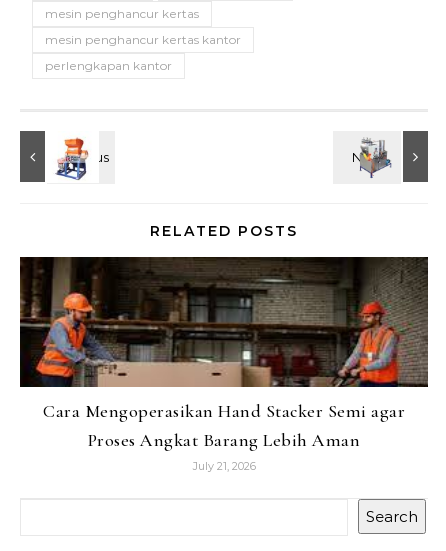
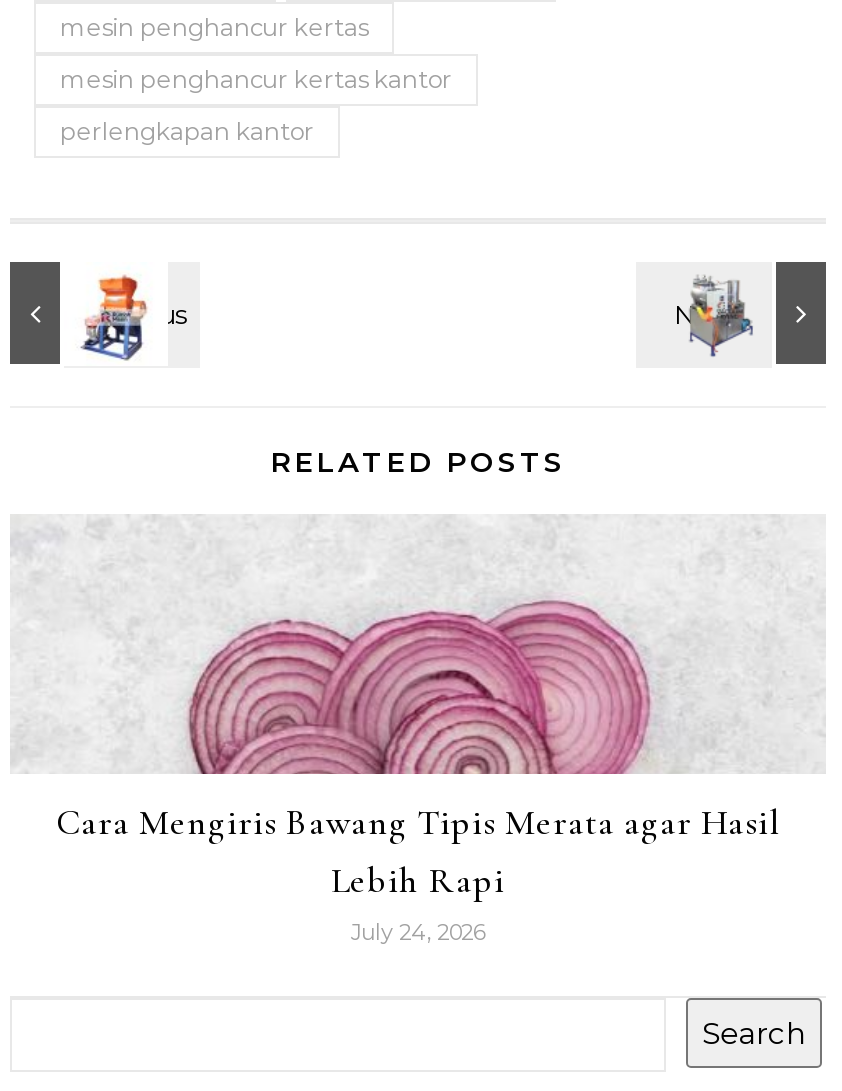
[19,256,429,473] [image] | Cara Mengoperasikan Hand Stacker Semi agar | Proses Angkat Barang Lebih Aman | July 21, 2026 -> [10,514,826,946] [image] | Cara Mengiris Bawang Tipis Merata agar Hasil | Lebih Rapi | July 24, 2026

